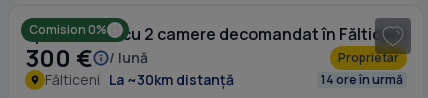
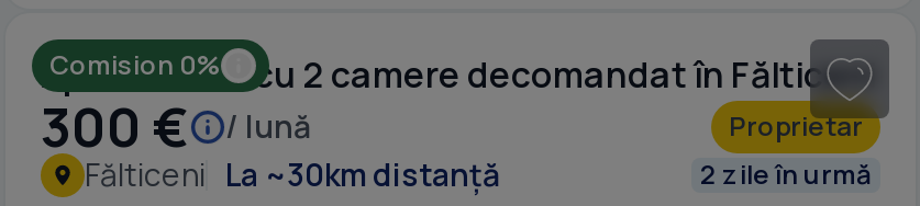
[321,71,403,88] 14 ore în urmă -> [700,156,872,193] 2 zile în urmă

